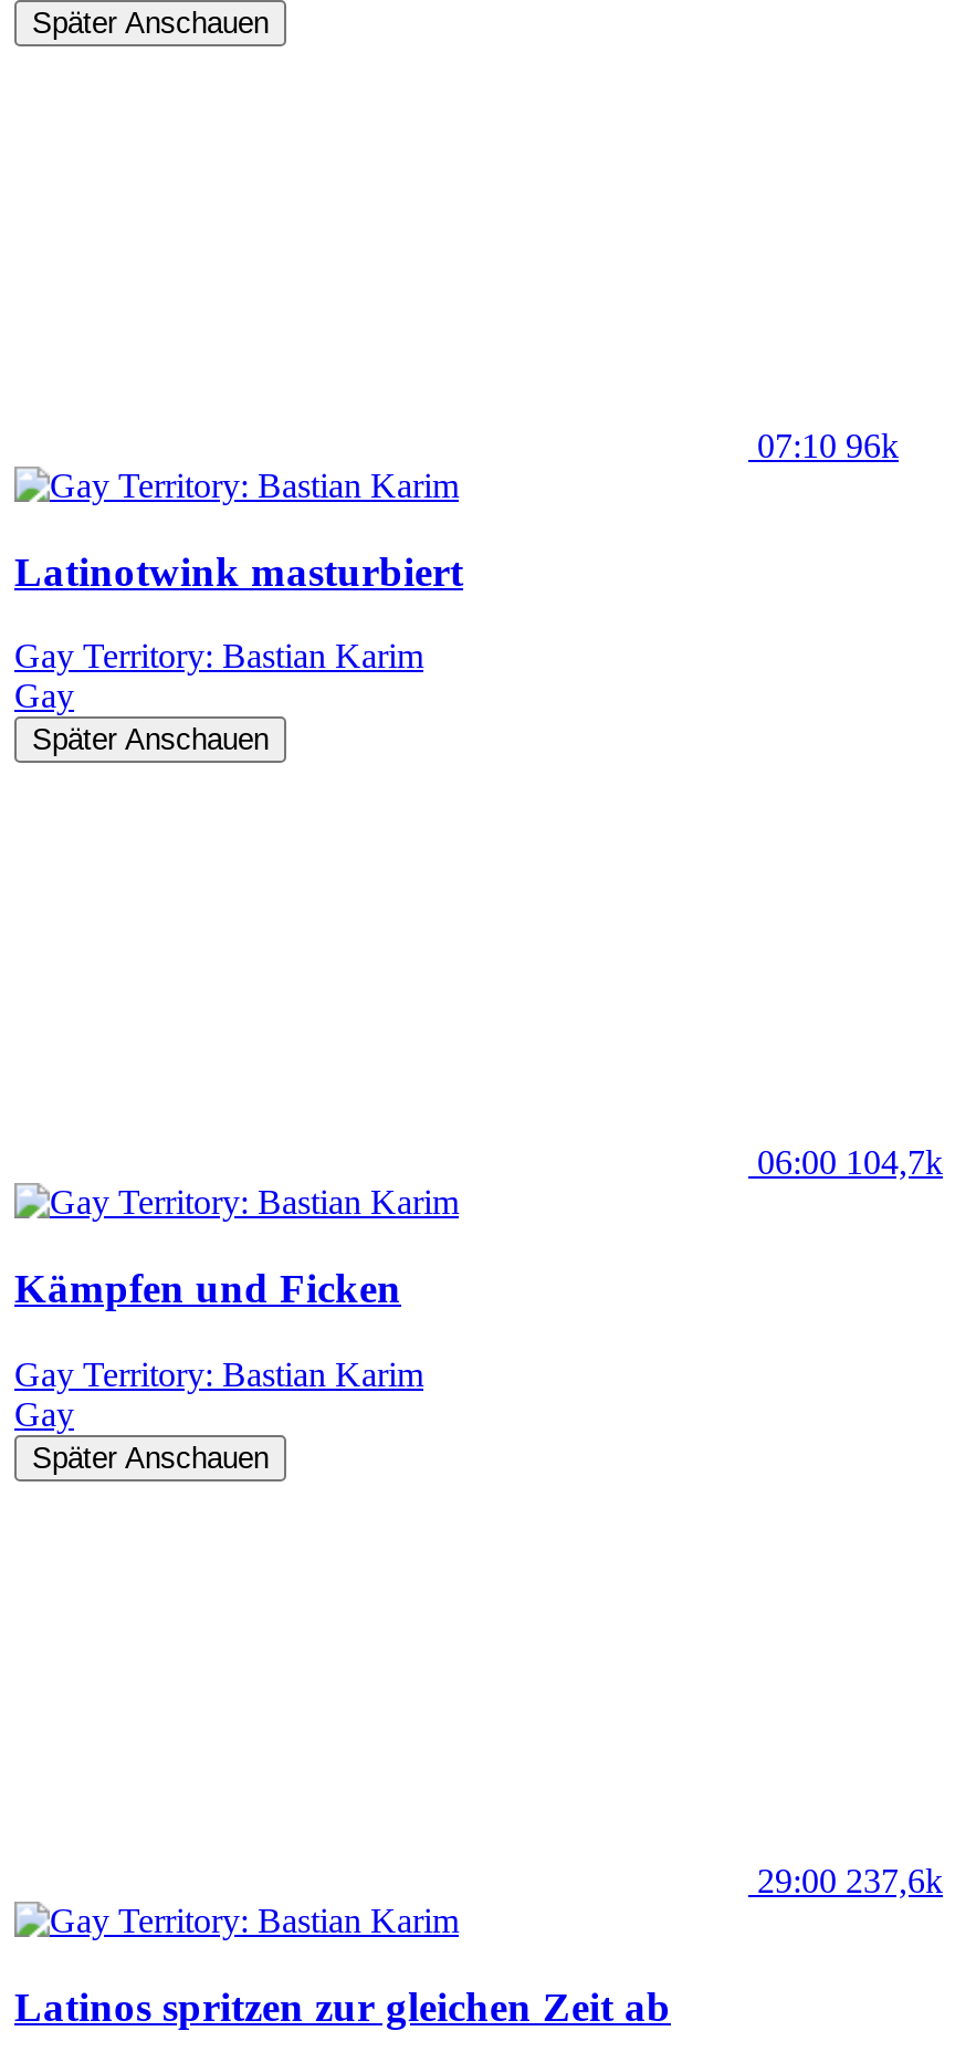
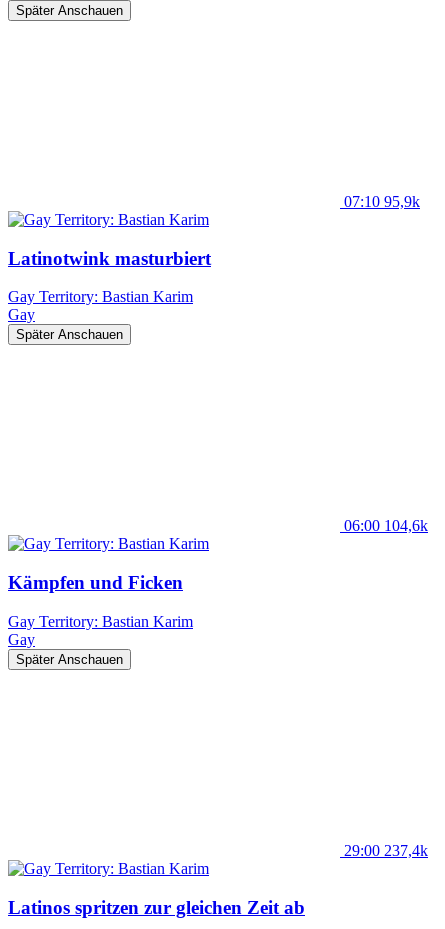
[757,427,899,464] 07:10 96k -> [344,193,420,210] 07:10 95,9k
[757,1144,943,1182] 06:00 104,7k -> [344,517,428,534] 06:00 104,6k
[757,1862,943,1899] 29:00 237,6k -> [344,842,428,859] 29:00 237,4k

